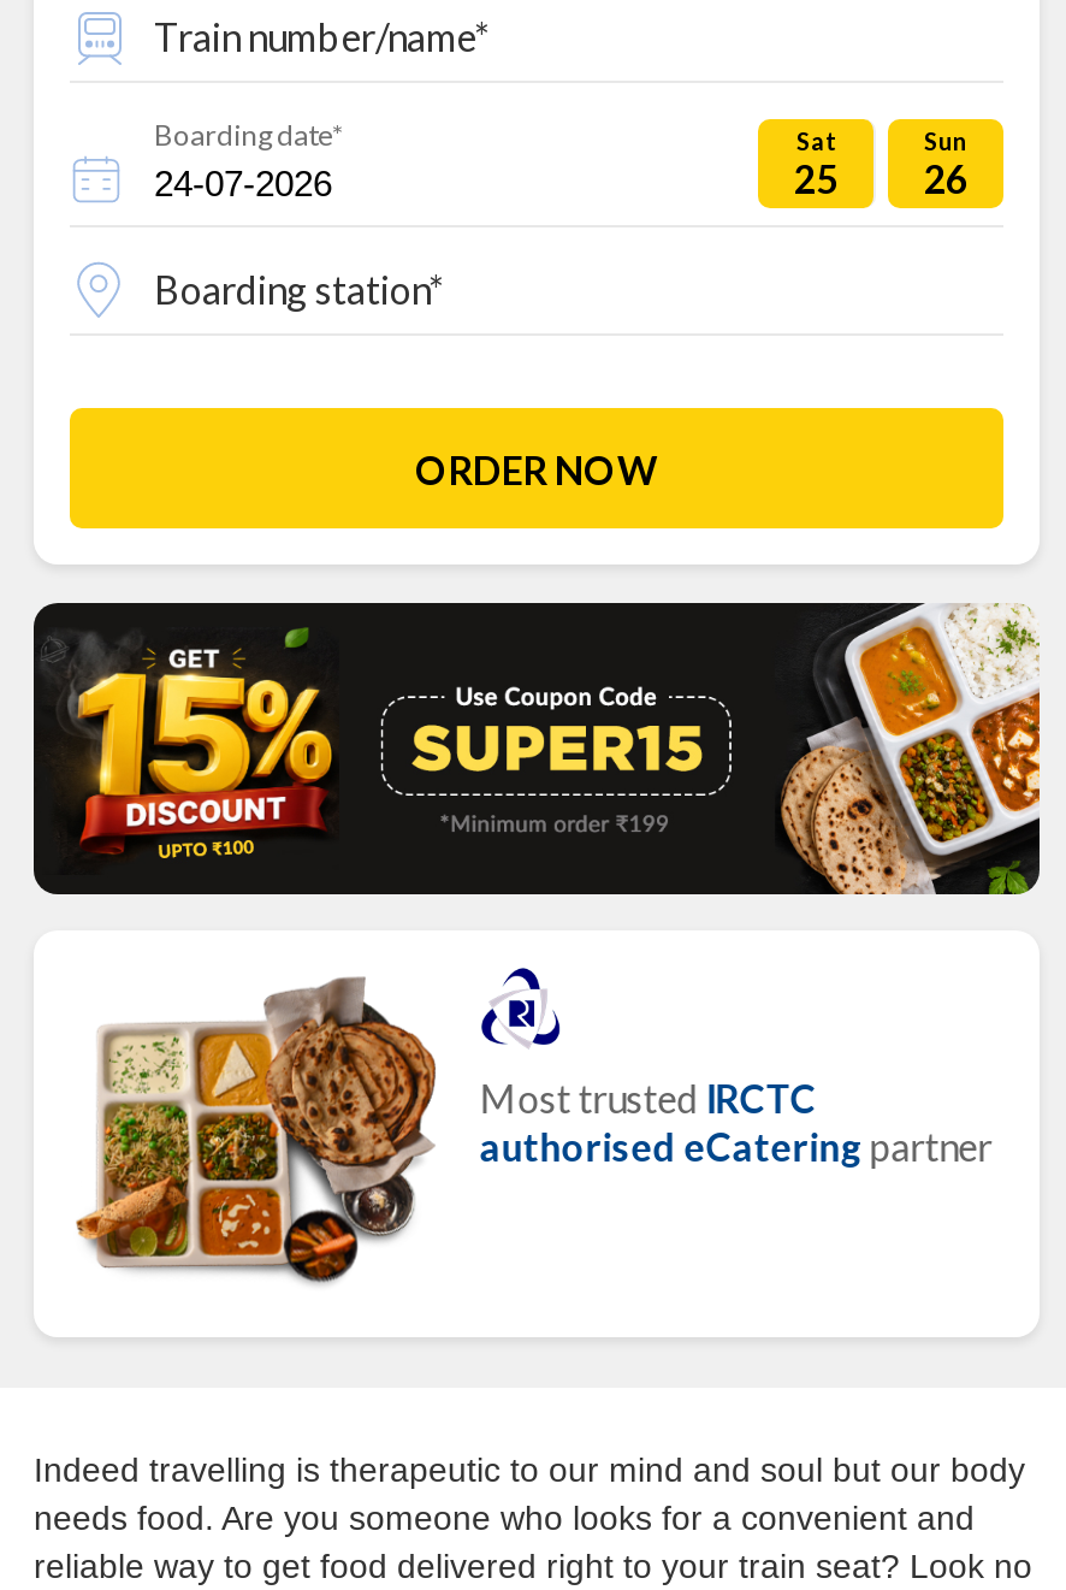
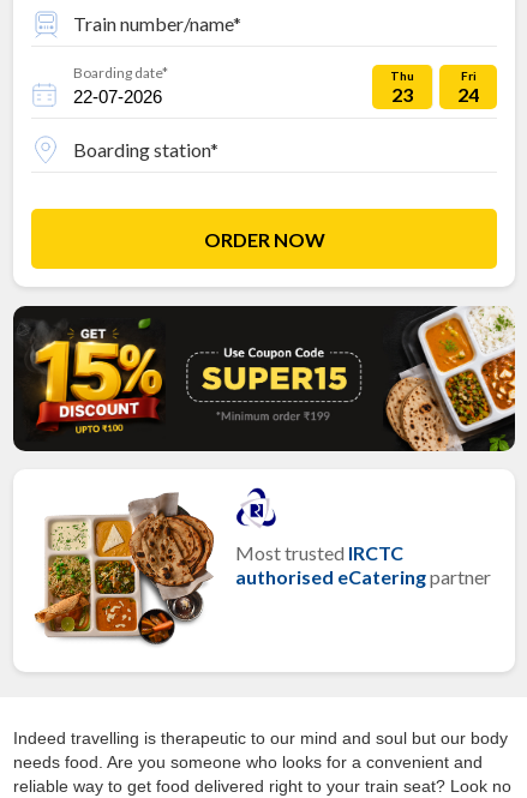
[794,126,837,201] Sat | 25 -> [390,68,414,106] Thu | 23
[924,126,967,201] Sun | 26 -> [457,68,479,106] Fri | 24

